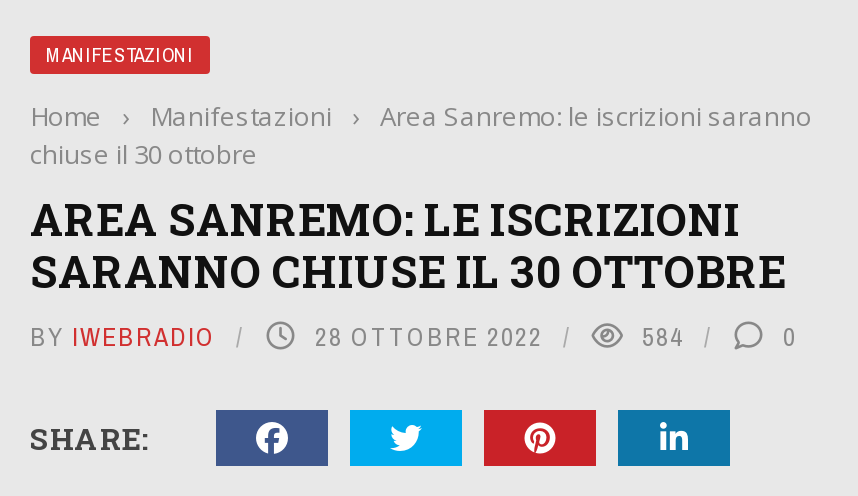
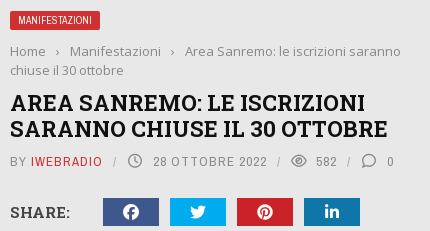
[642,320,684,354] 584 -> [316,153,337,170] 582

